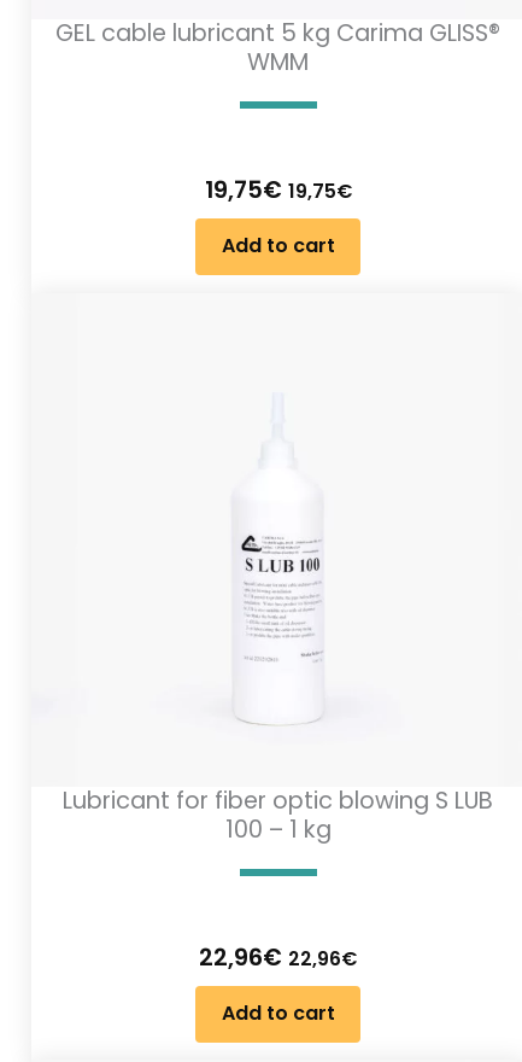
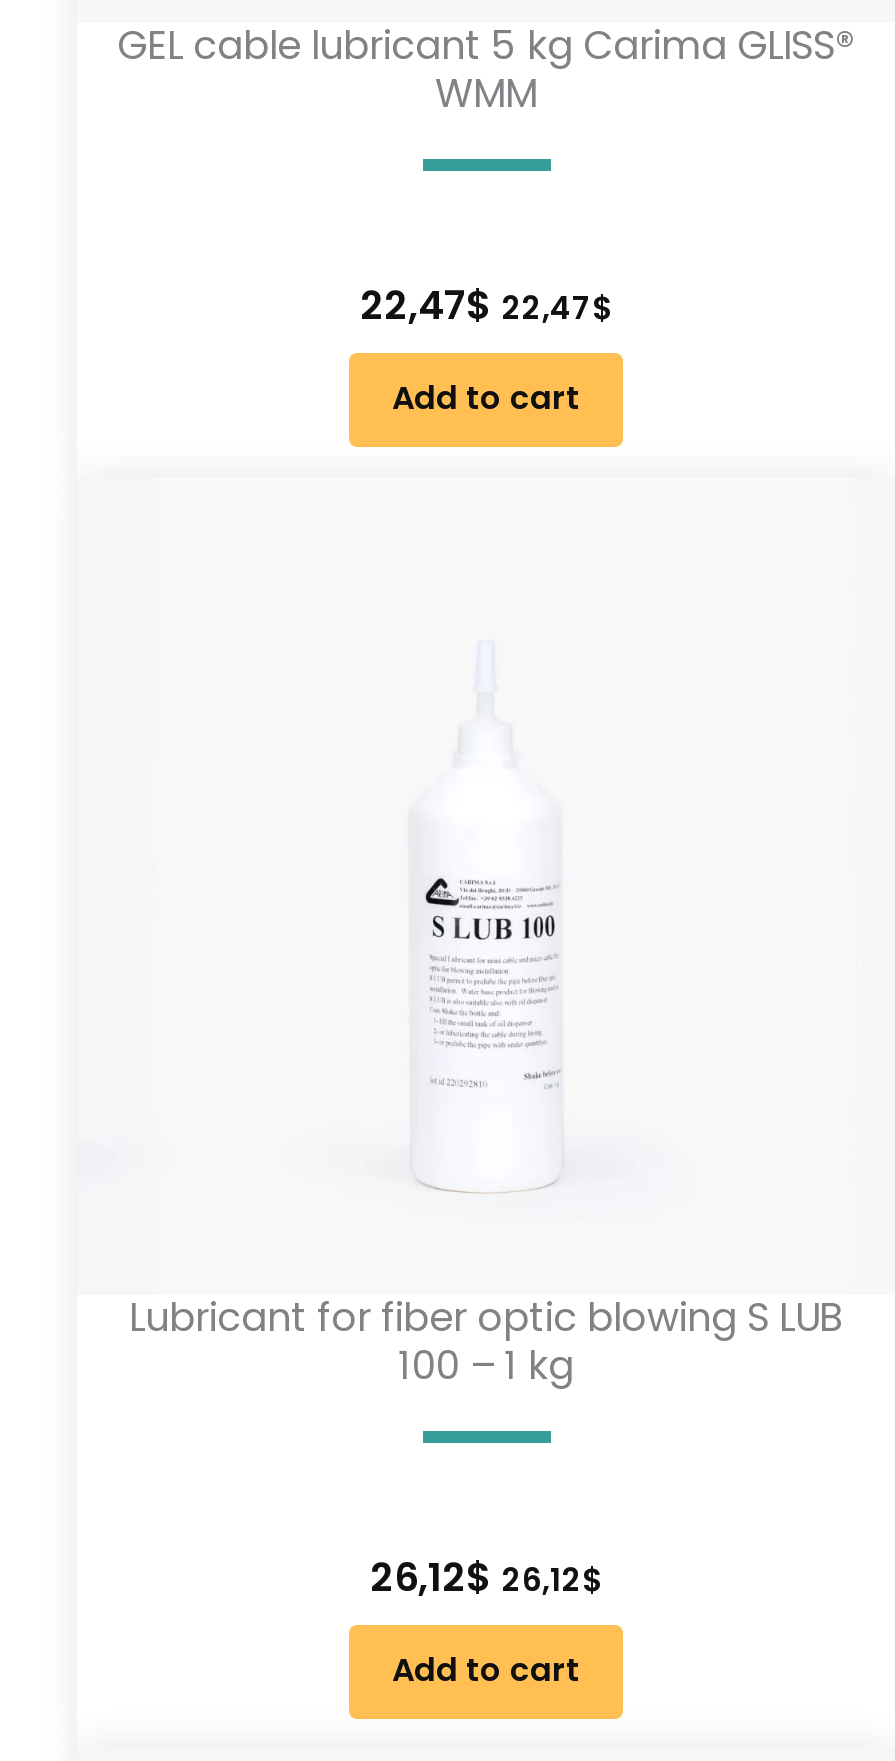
[204,174,351,206] 19,75€ 19,75€ -> [360,279,612,333] 22,47$ 22,47$
[199,941,357,973] 22,96€ 22,96€ -> [370,1550,602,1604] 26,12$ 26,12$

